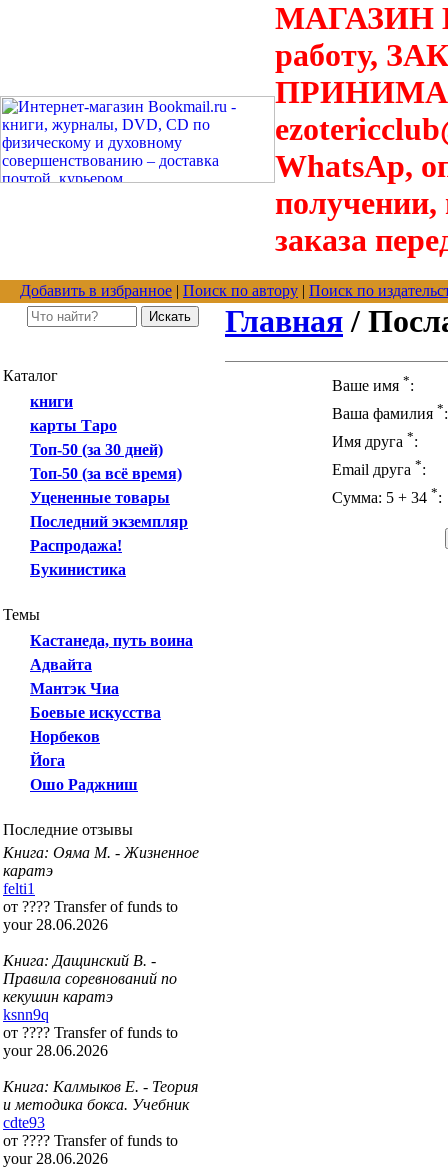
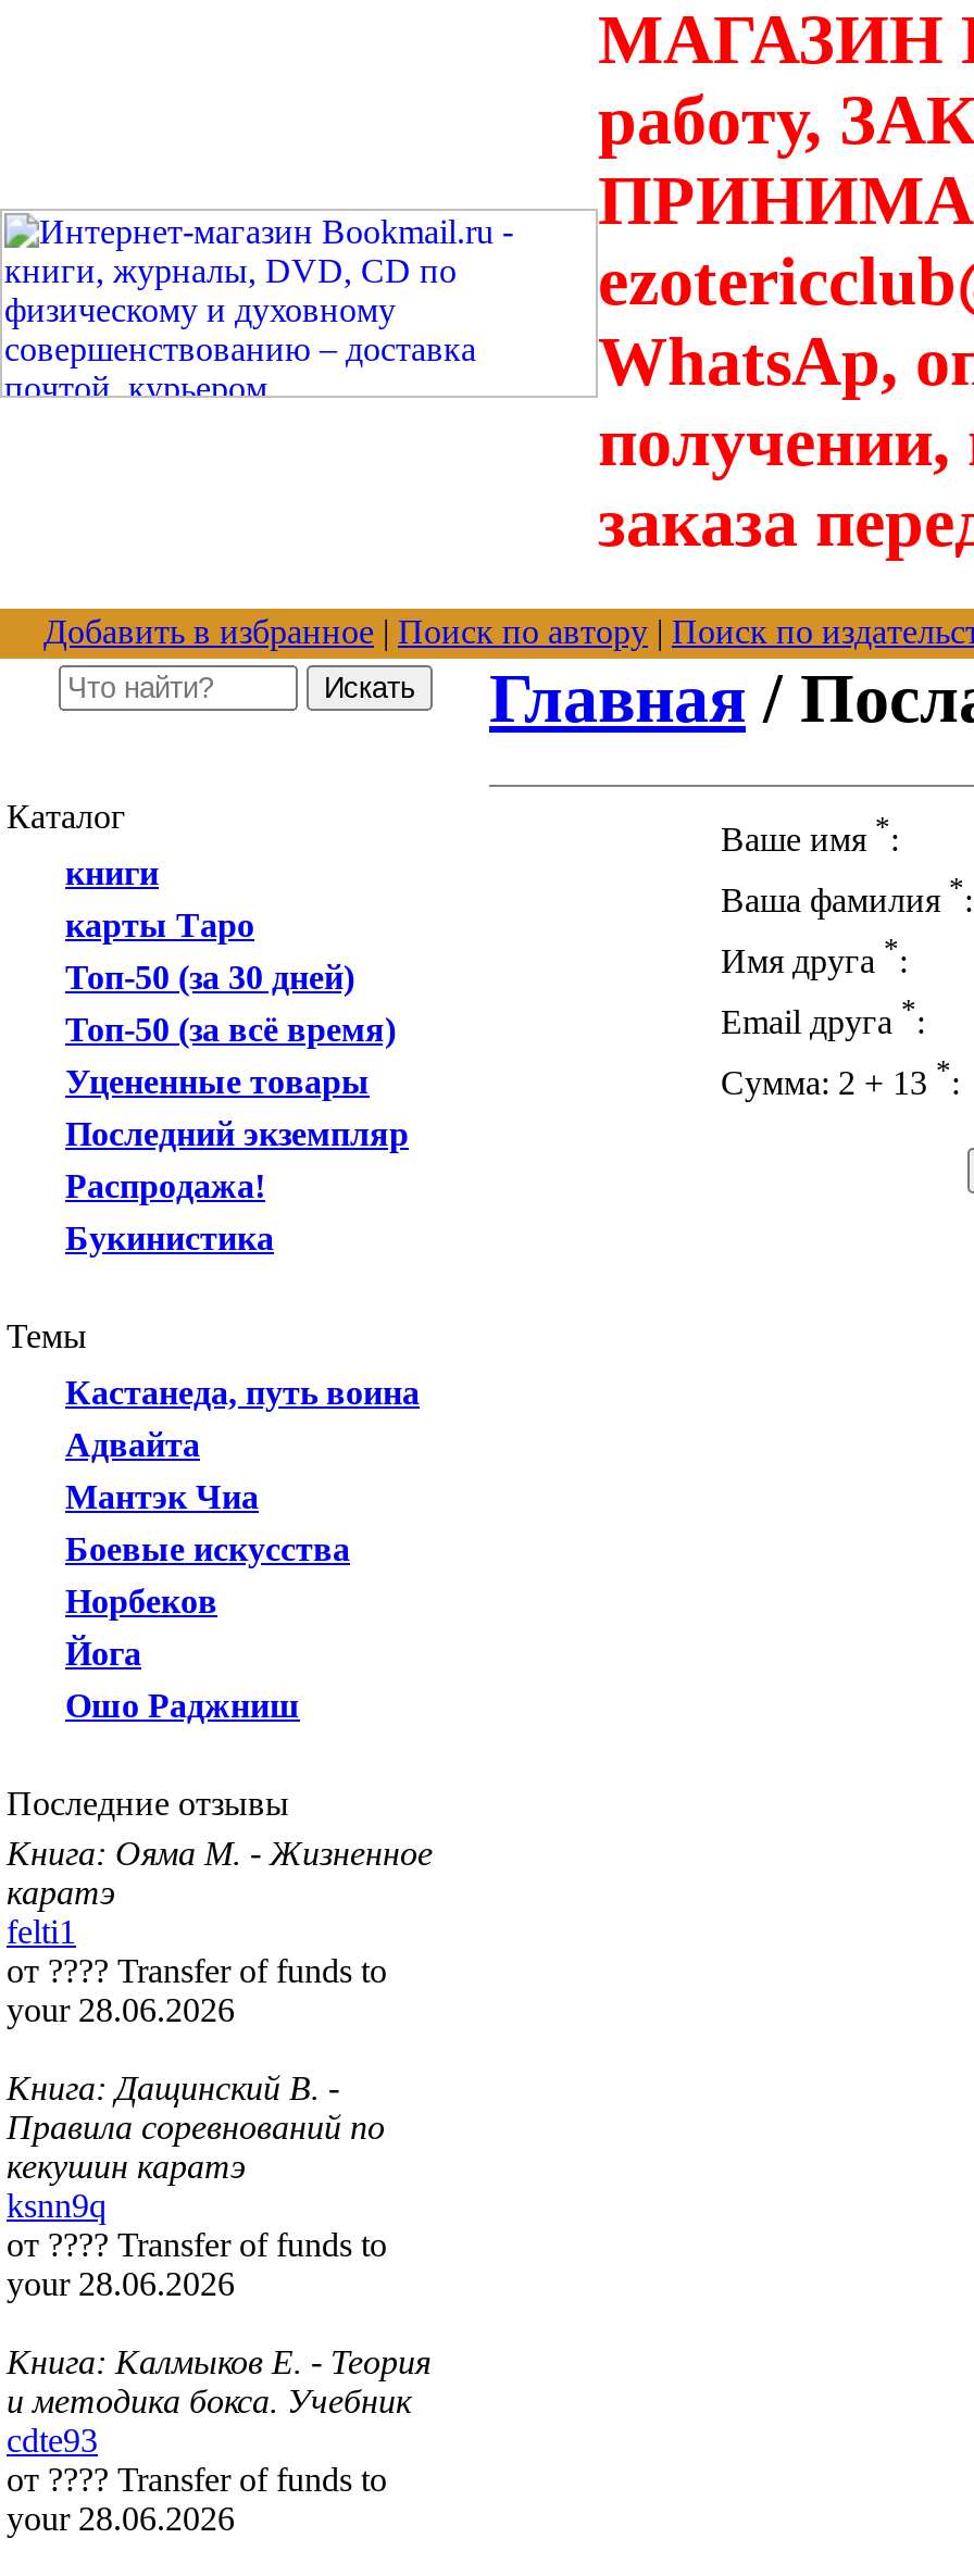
[331,485,441,507] Сумма: 5 + 34 *: -> [721,1055,960,1102] Сумма: 2 + 13 *:

